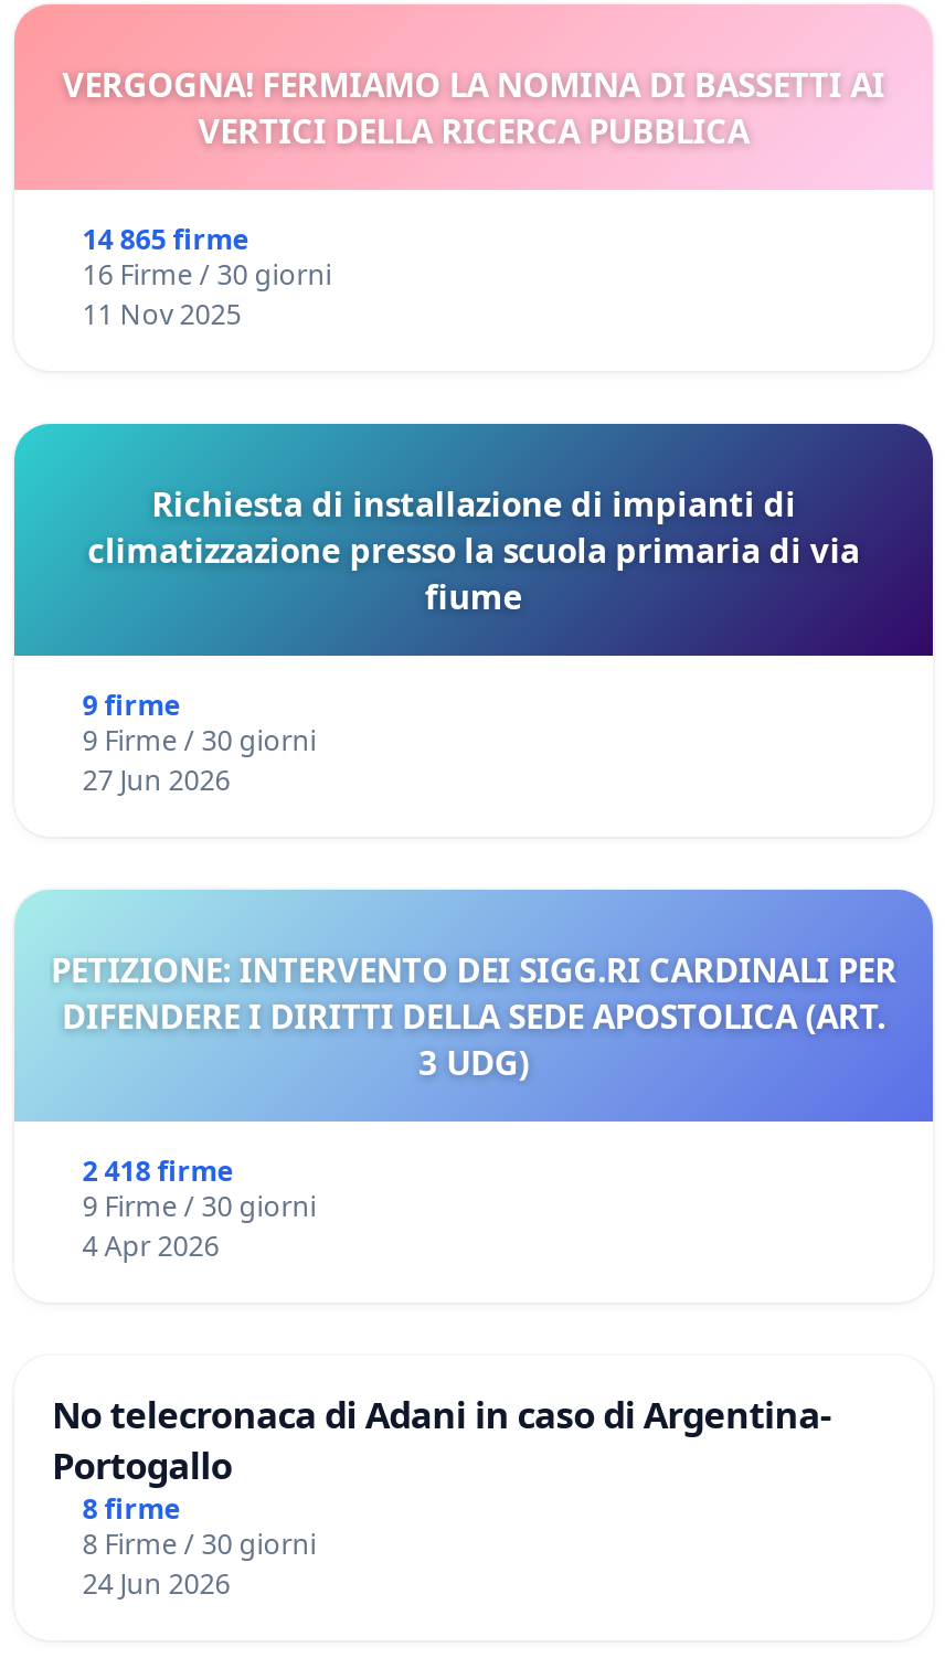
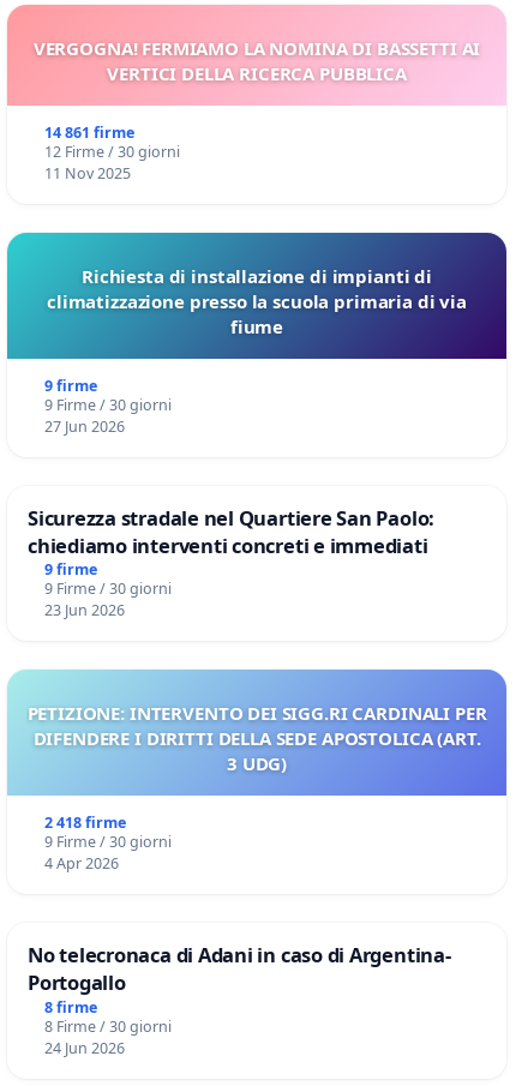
[82,220,248,257] 14 865 firme -> [44,122,134,142] 14 861 firme
[82,255,332,293] 16 Firme / 30 giorni -> [44,141,180,162] 12 Firme / 30 giorni
none -> [28,504,435,621] Sicurezza stradale nel Quartiere San Paolo: | chiediamo interventi concreti e immediati | 9 firme | 9 Firme / 30 giorni | 23 Jun 2026

